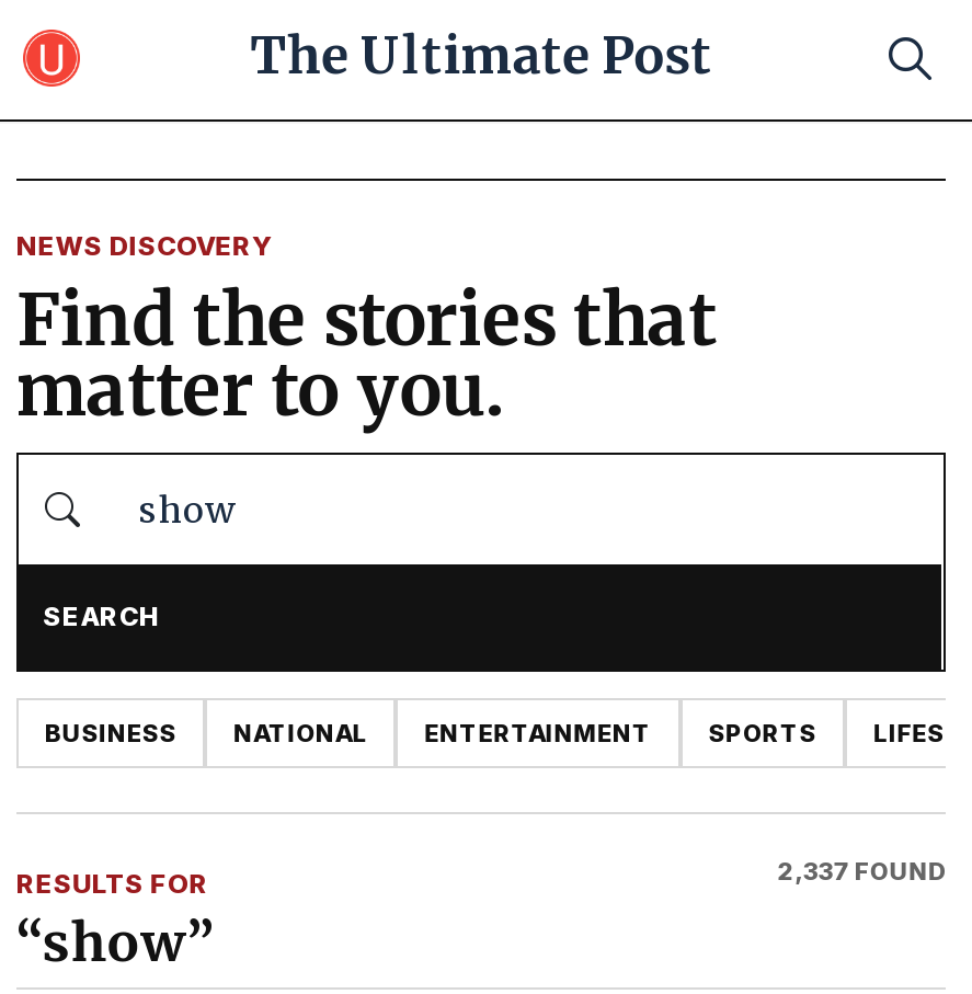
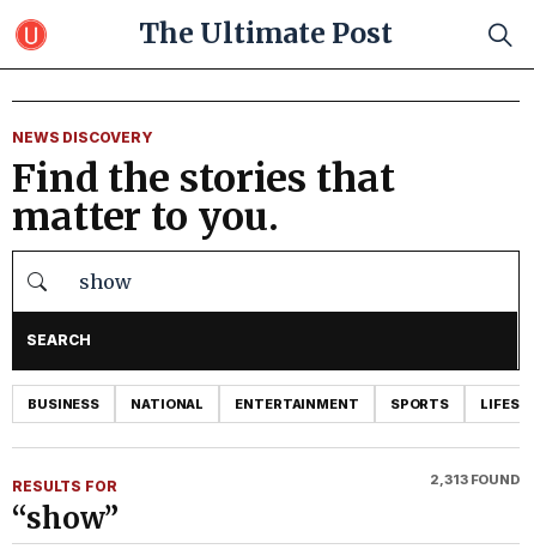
[777,856,946,887] 2,337 FOUND -> [430,471,520,488] 2,313 FOUND

